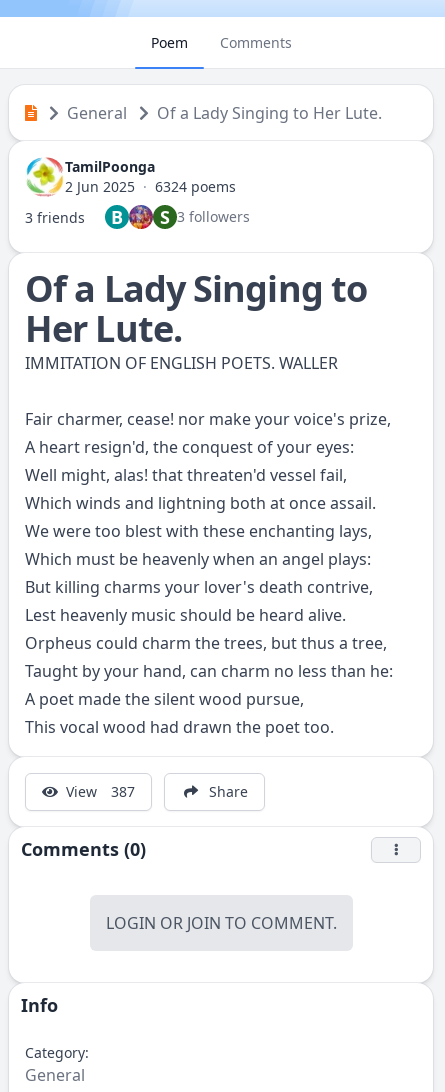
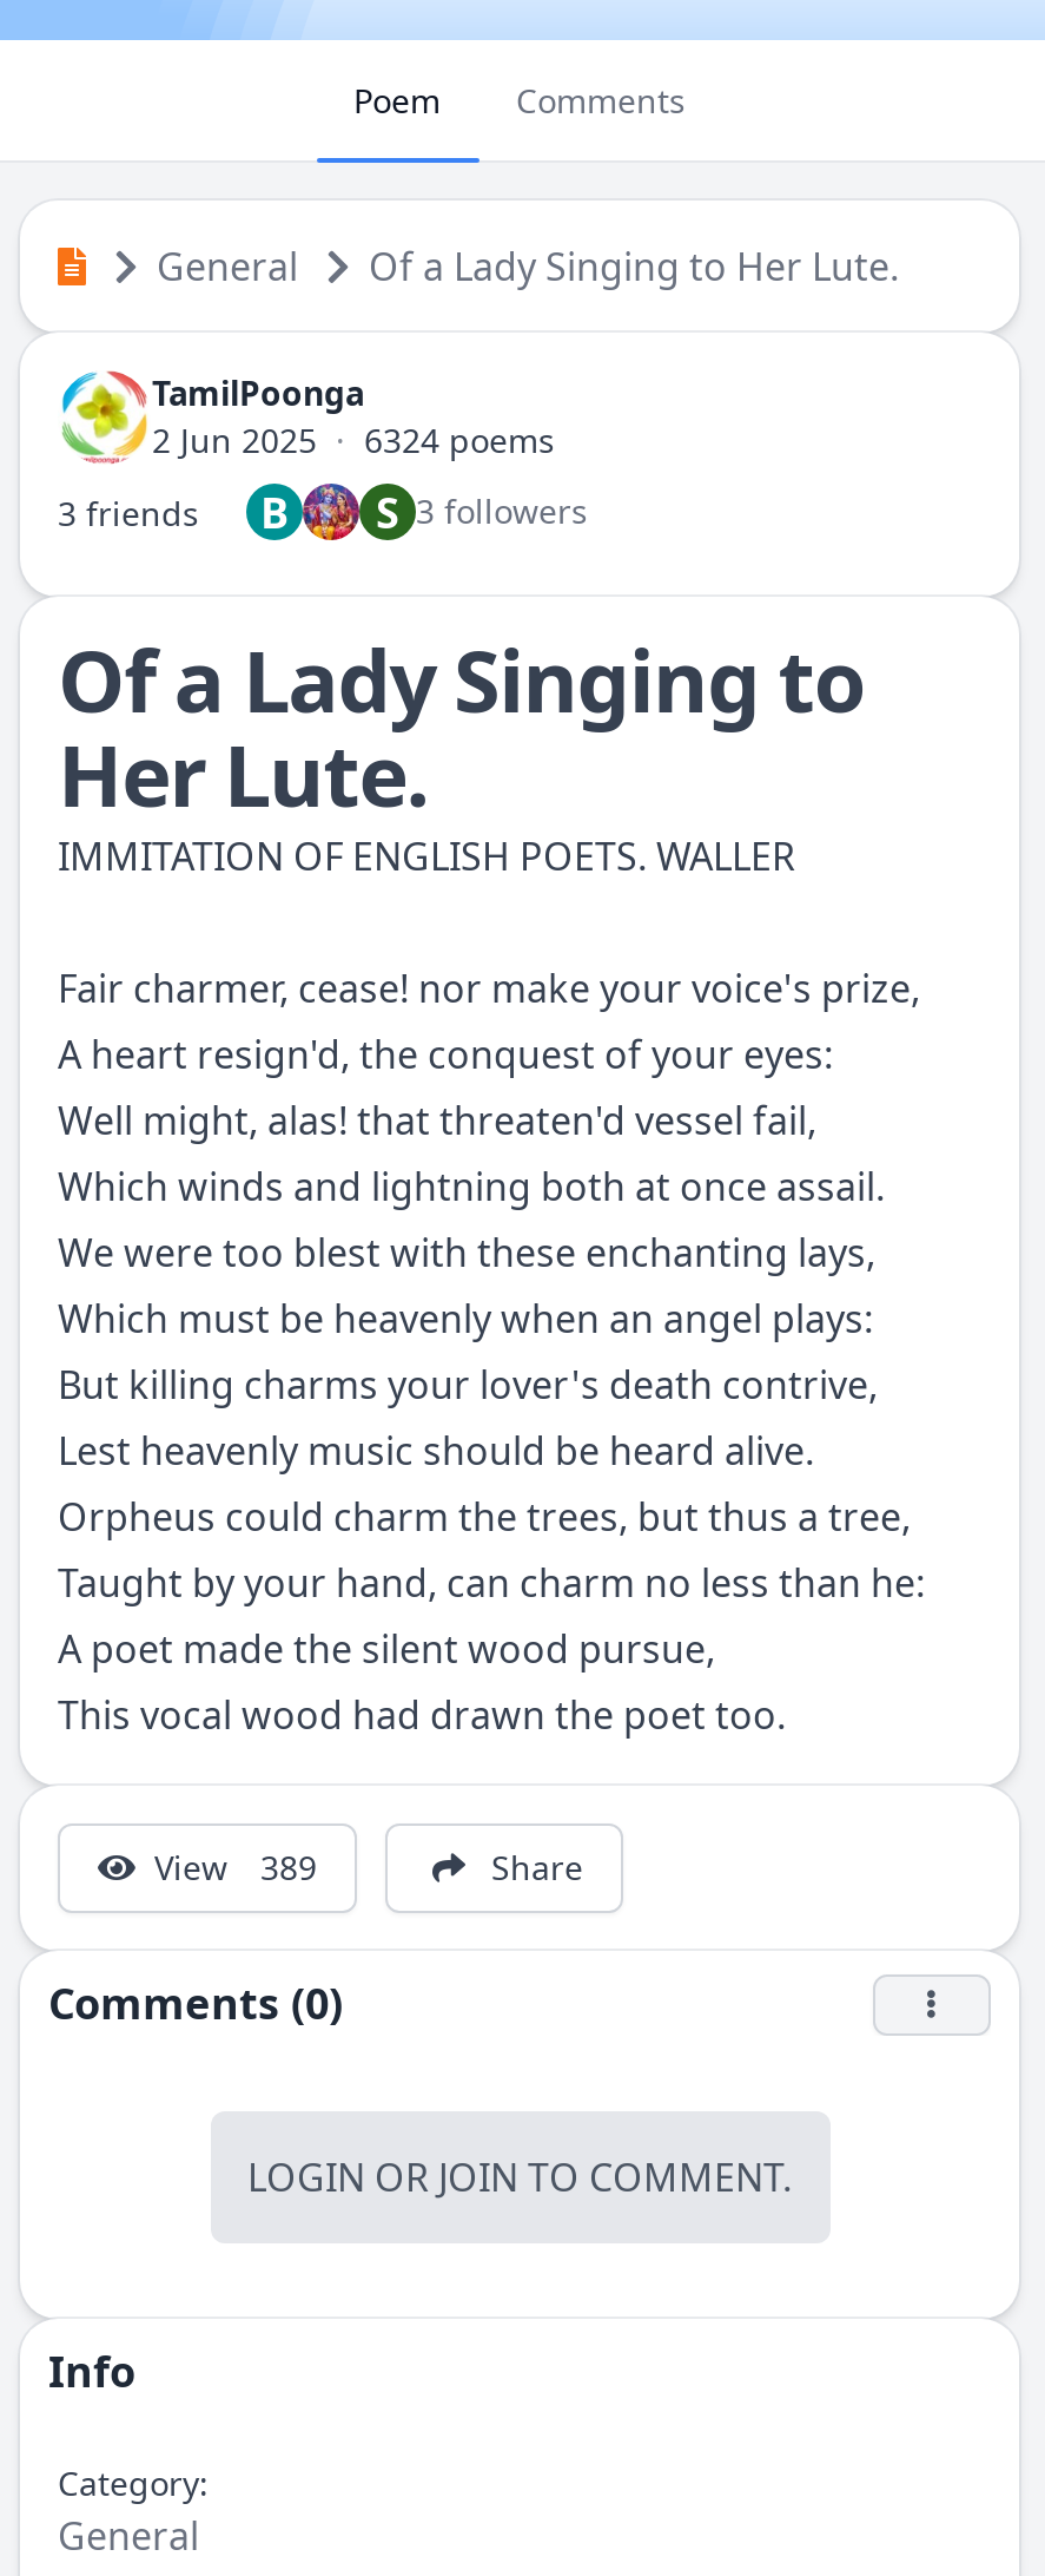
[66,782,135,801] View 387 -> [154,1845,317,1890] View 389

